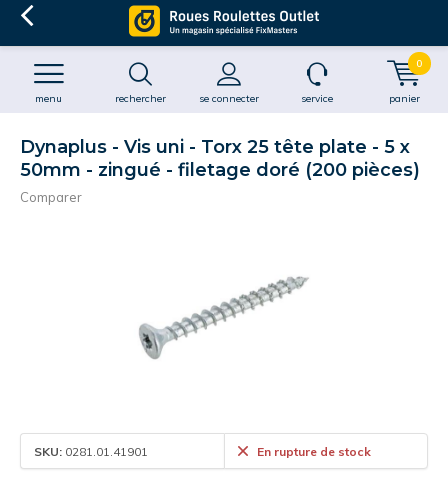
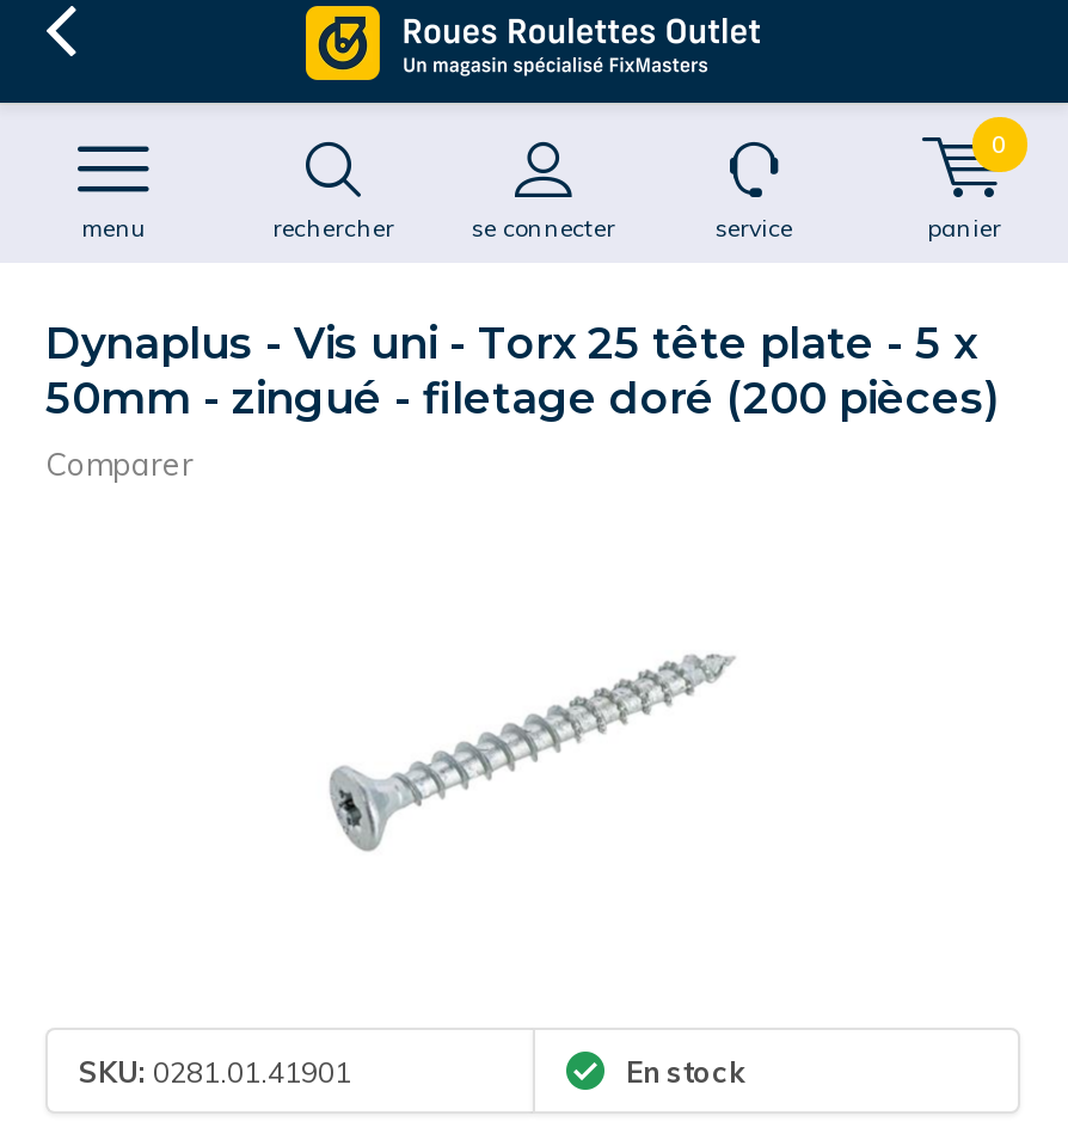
[254,443,371,458] En rupture de stock -> [619,1053,745,1089] En stock

